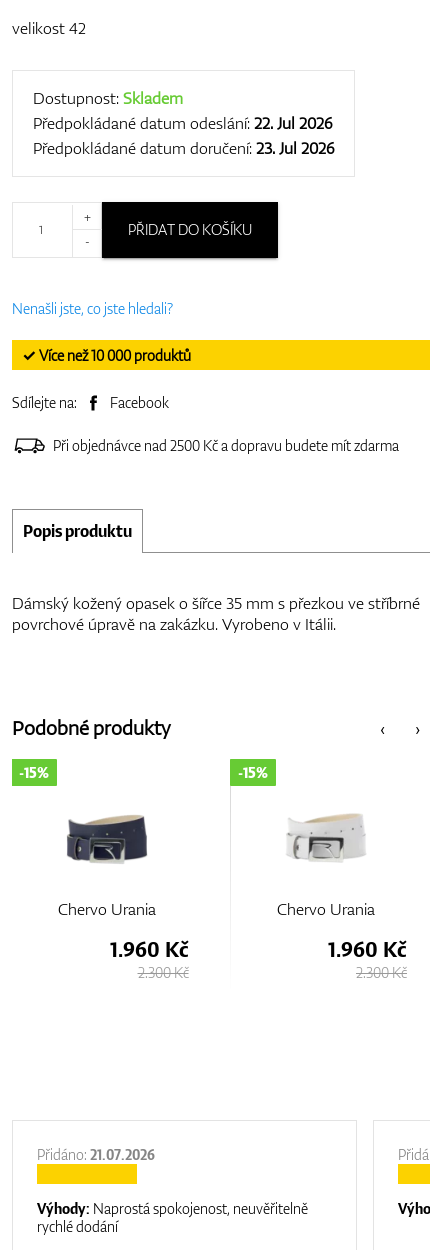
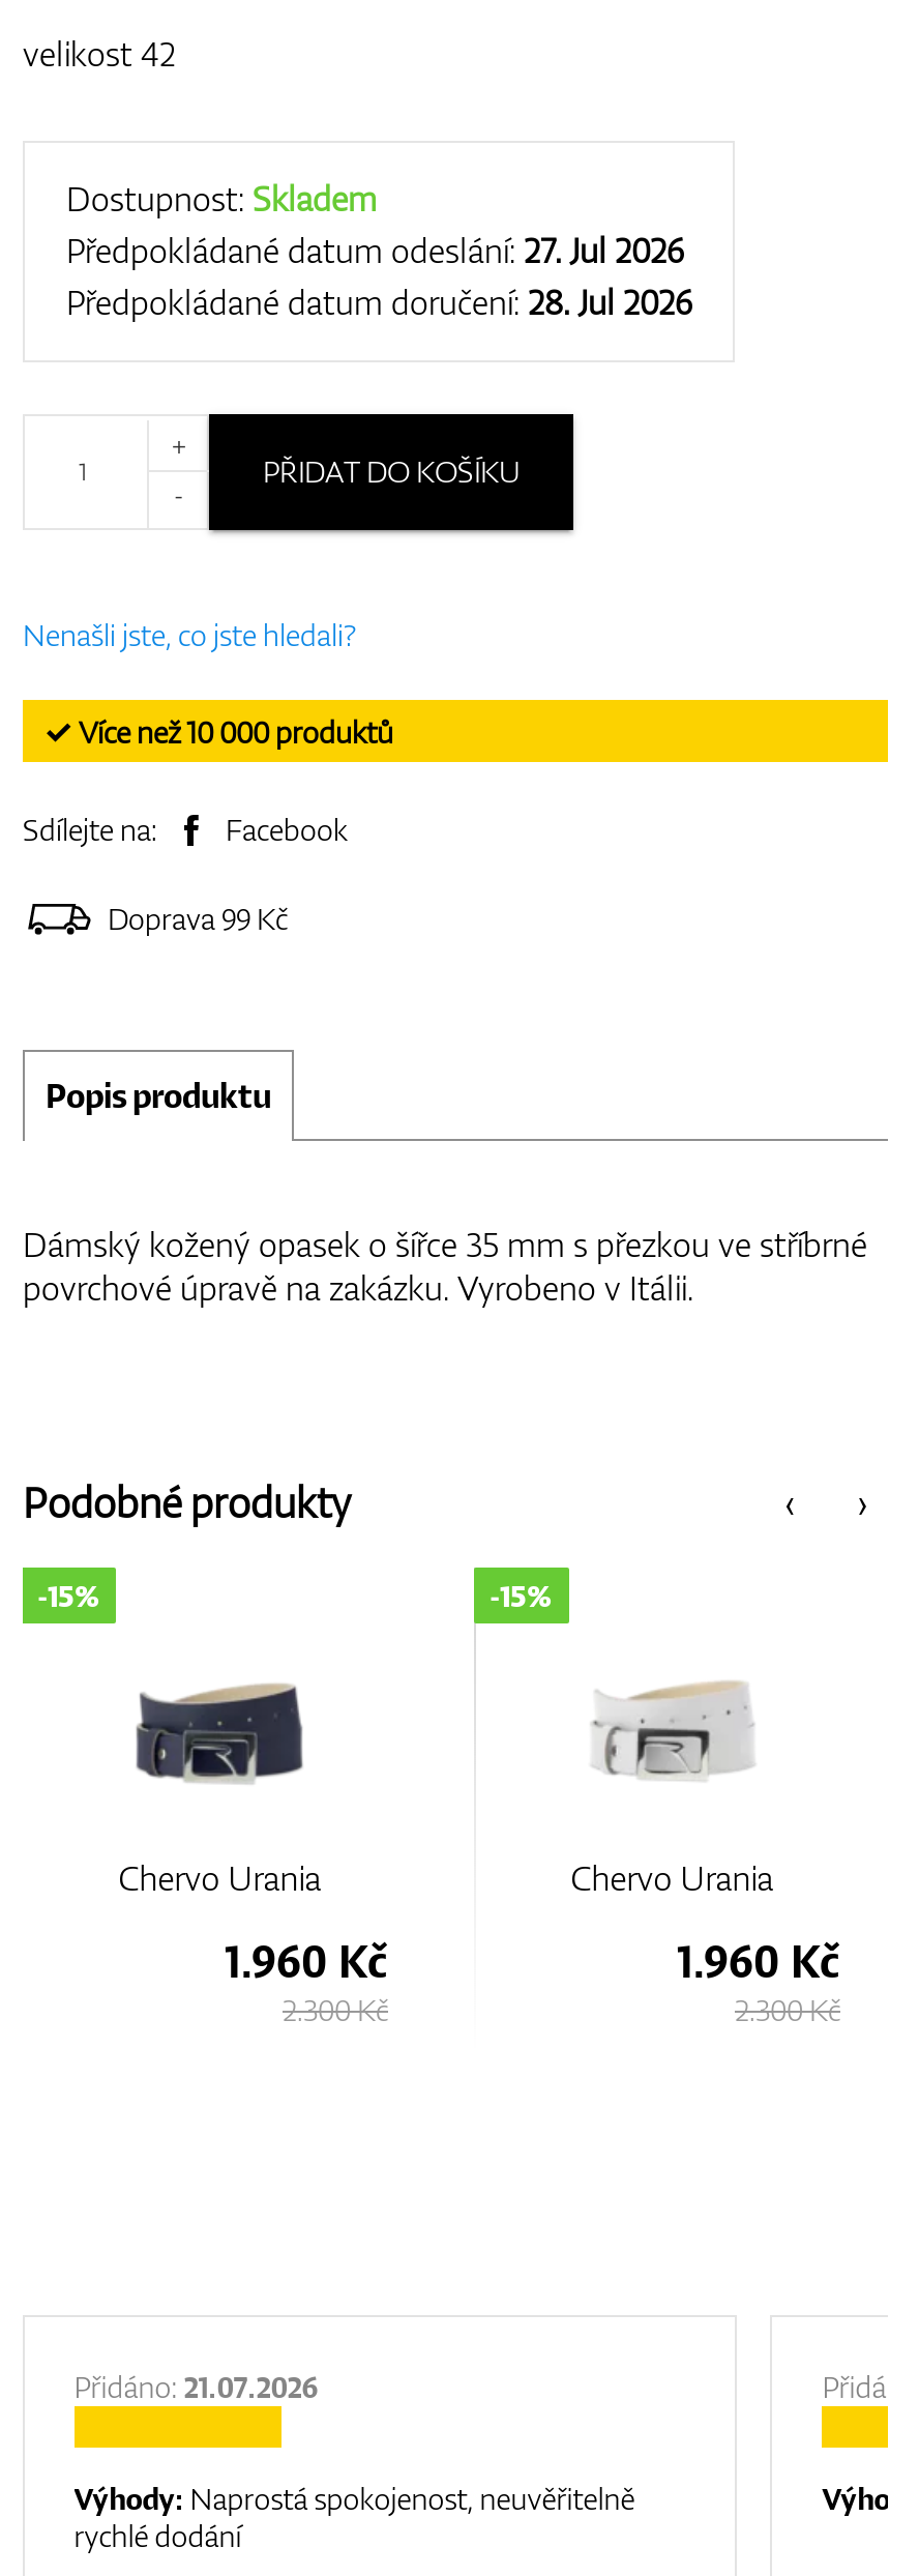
[33,111,332,133] Předpokládané datum odeslání: 22. Jul 2026 -> [66,227,683,272] Předpokládané datum odeslání: 27. Jul 2026
[33,136,334,158] Předpokládané datum doručení: 23. Jul 2026 -> [66,279,691,324] Předpokládané datum doručení: 28. Jul 2026
[53,435,399,454] Při objednávce nad 2500 Kč a dopravu budete mít zdarma -> [108,898,288,937] Doprava 99 Kč

